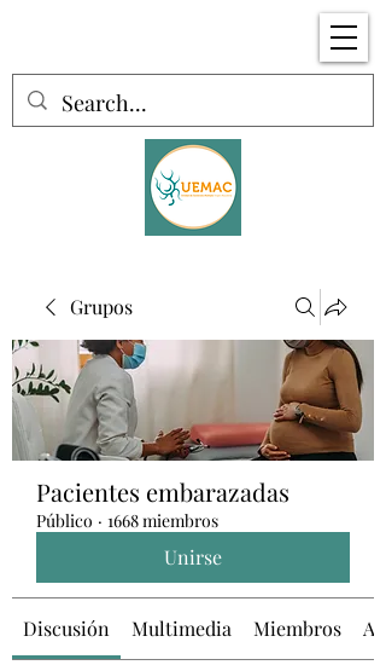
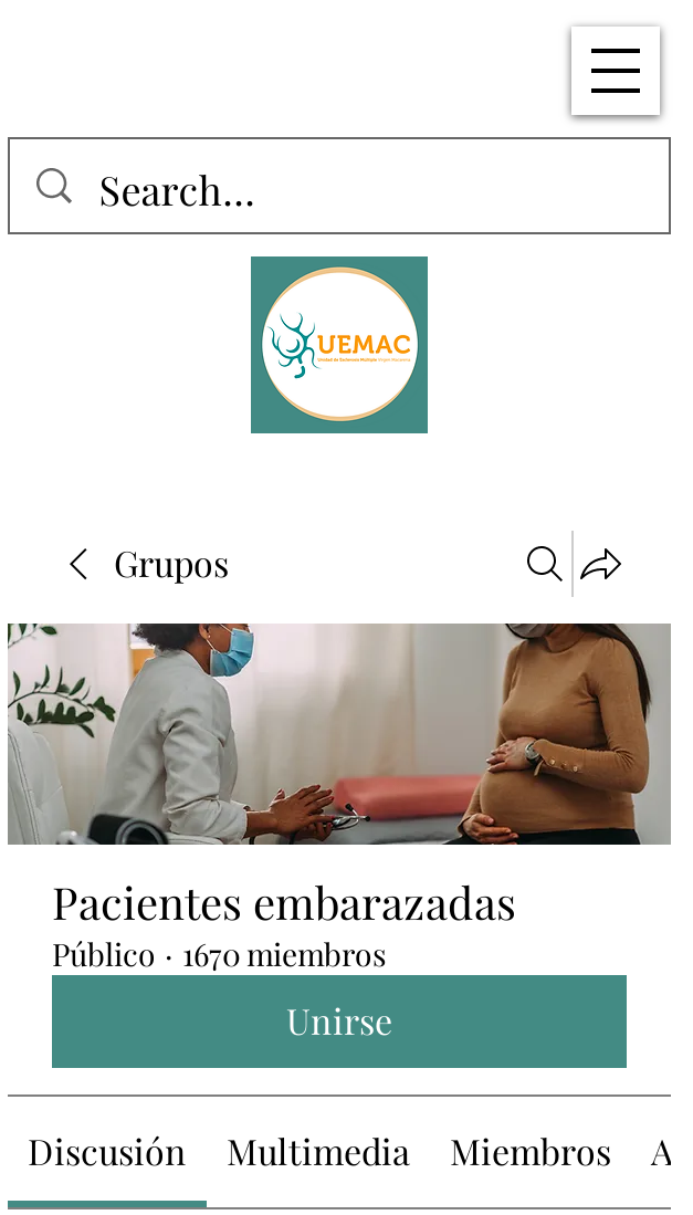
[36,509,218,532] Público · 1668 miembros -> [52,933,386,975] Público · 1670 miembros

